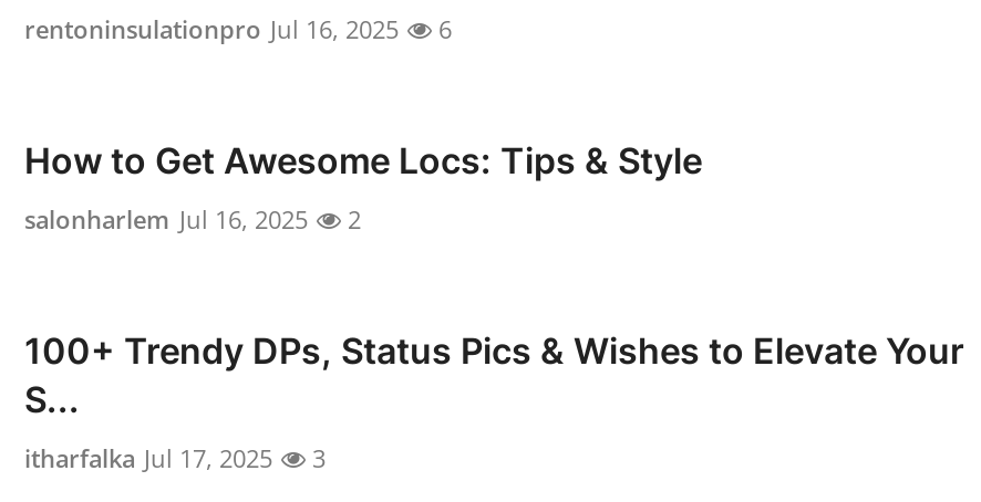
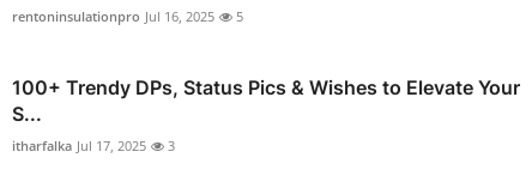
[24,13,702,236] 6 | How to Get Awesome Locs: Tips & Style | salonharlem Jul 16, 2025 | 2 -> [232,7,243,25] 5

